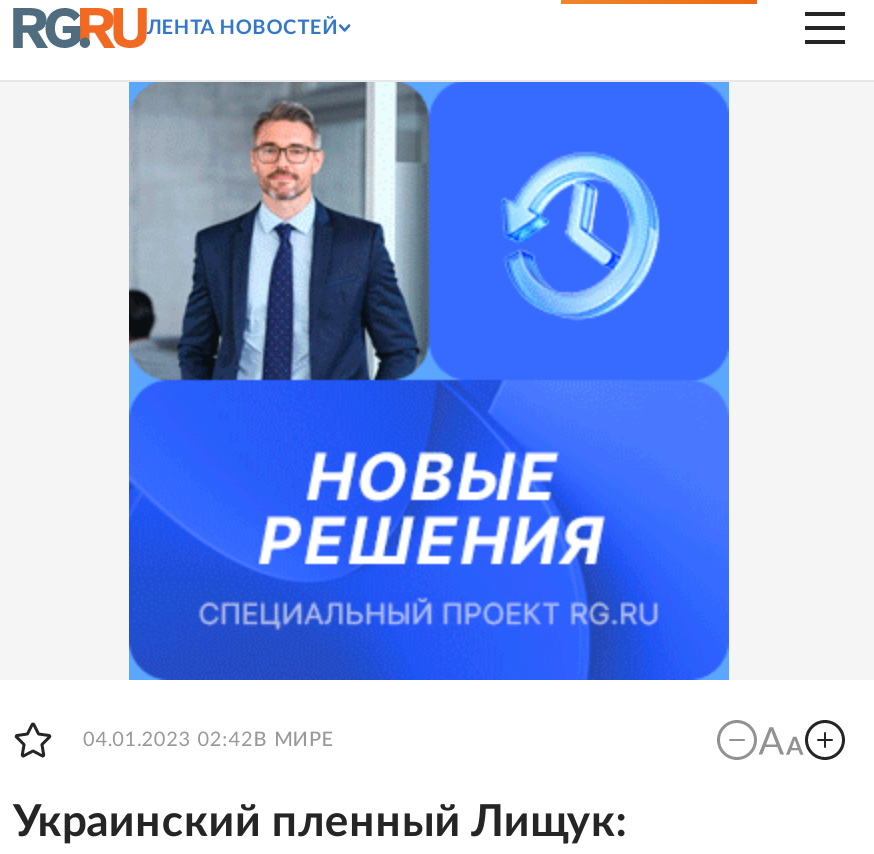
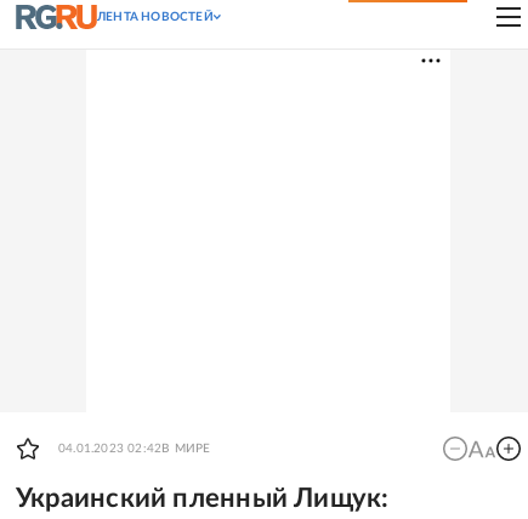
[127,80,731,682] [image] -> none

